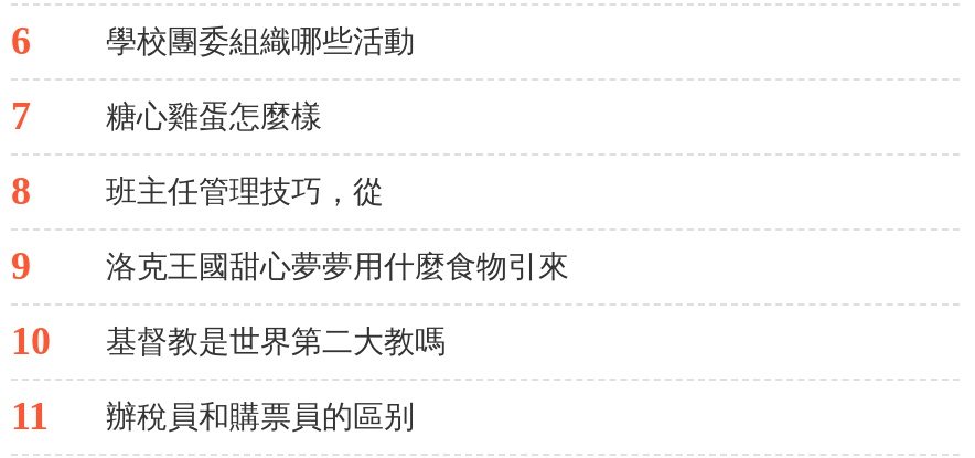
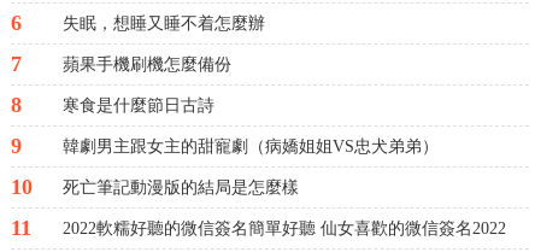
[106,25,415,58] 學校團委組織哪些活動 -> [63,14,265,32] 失眠，想睡又睡不着怎麼辦
[106,100,322,133] 糖心雞蛋怎麼樣 -> [63,55,231,73] 蘋果手機刷機怎麼備份
[106,175,384,208] 班主任管理技巧，從 -> [63,96,214,114] 寒食是什麼節日古詩
[106,250,569,283] 洛克王國甜心夢夢用什麼食物引來 -> [63,137,439,155] 韓劇男主跟女主的甜寵劇（病嬌姐姐VS忠犬弟弟）
[106,325,446,358] 基督教是世界第二大教嗎 -> [63,178,299,196] 死亡筆記動漫版的結局是怎麼樣
[106,400,415,433] 辦稅員和購票員的區别 -> [63,219,506,237] 2022軟糯好聽的微信簽名簡單好聽 仙女喜歡的微信簽名2022

